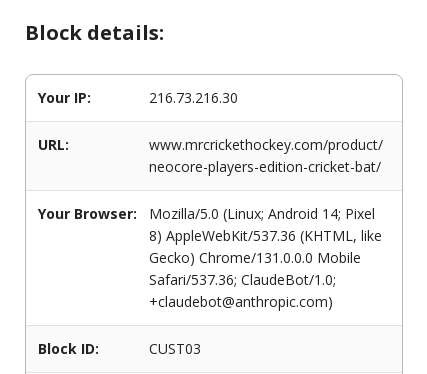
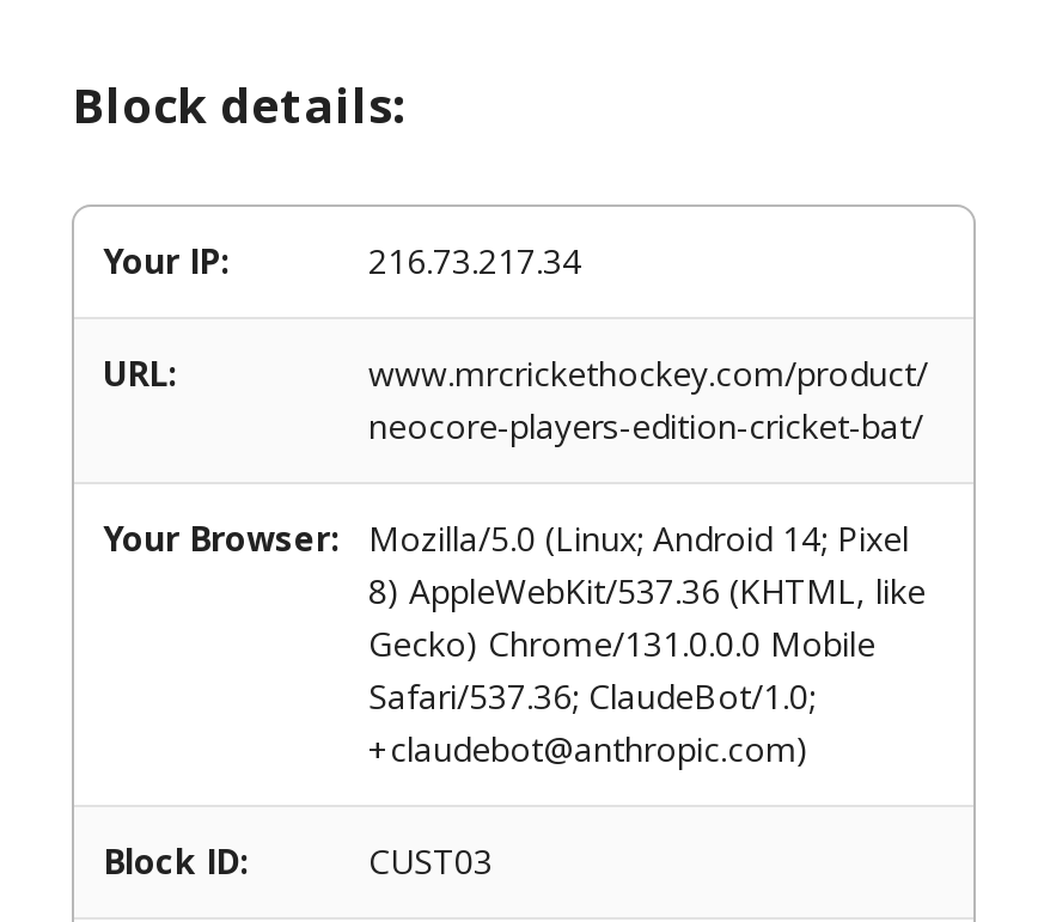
[149,88,238,107] 216.73.216.30 -> [368,238,581,283] 216.73.217.34

